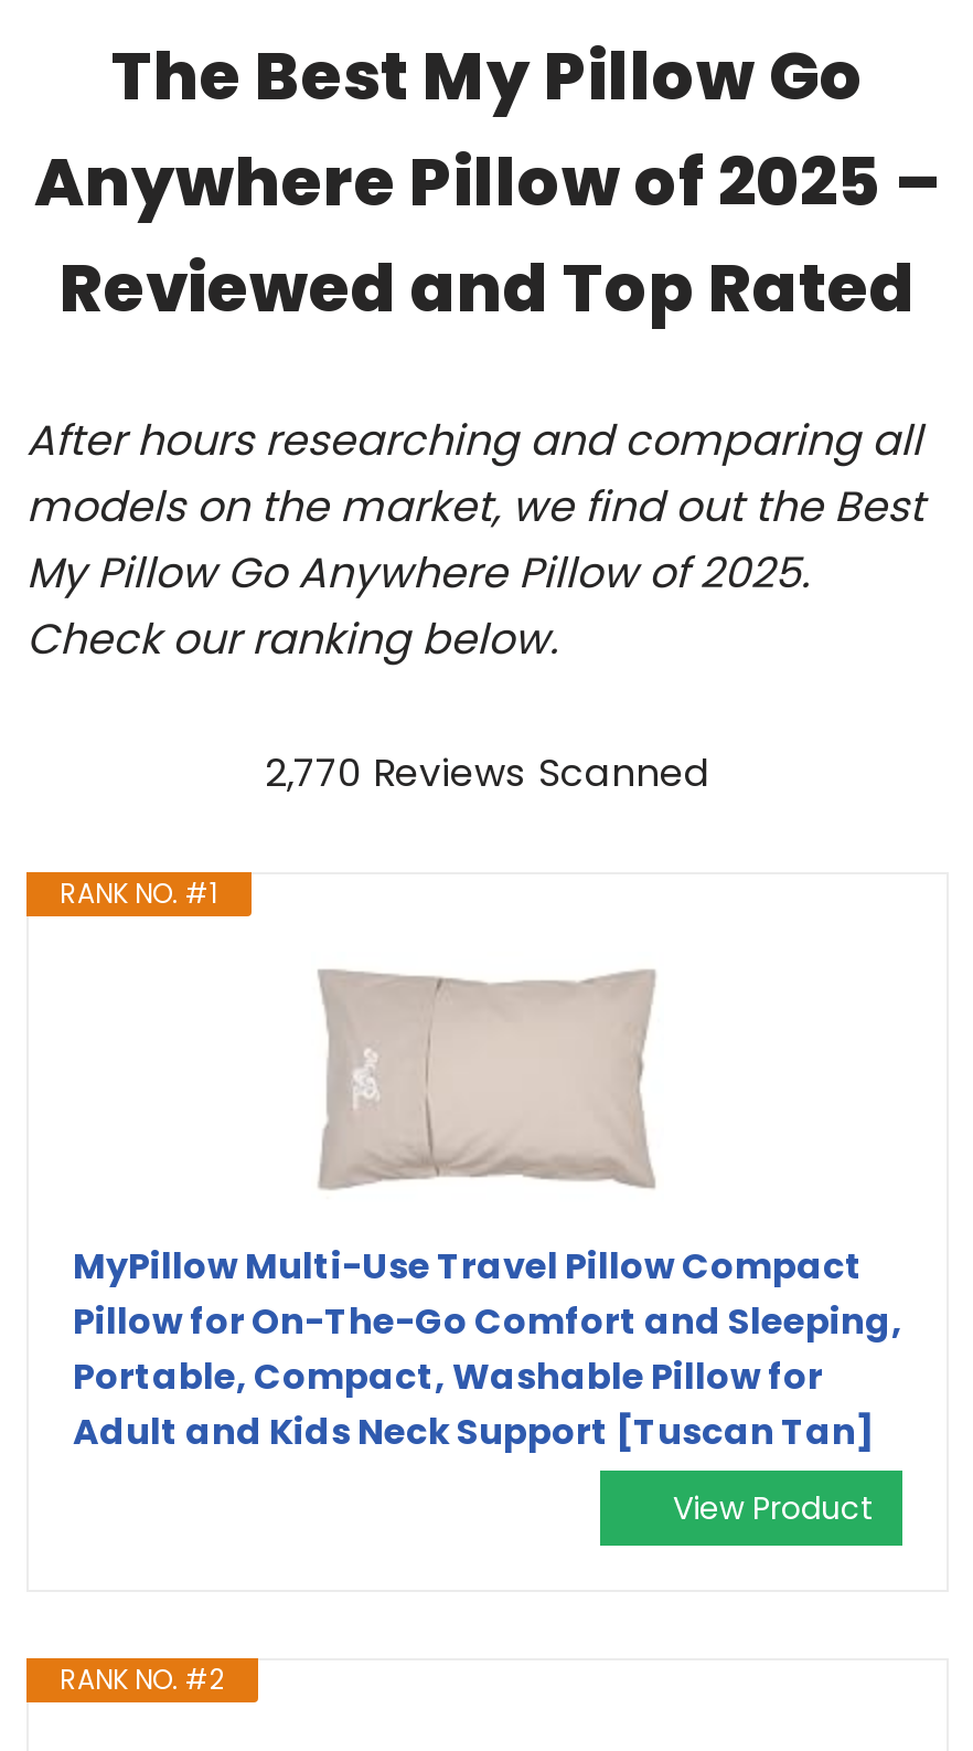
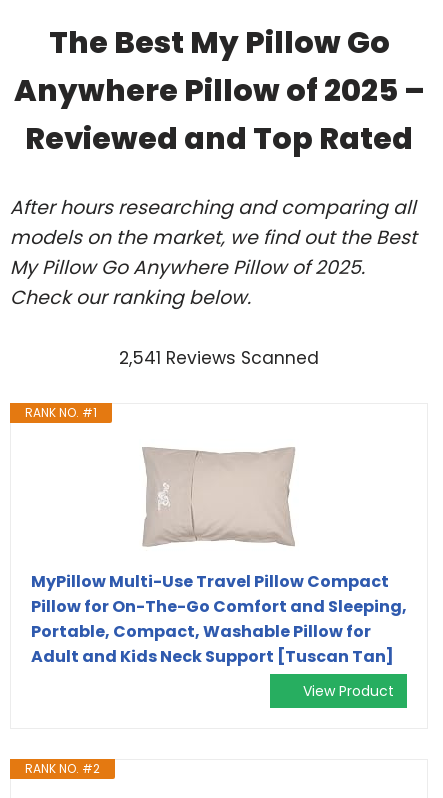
[265,746,710,799] 2,770 Reviews Scanned -> [119,346,319,370] 2,541 Reviews Scanned

